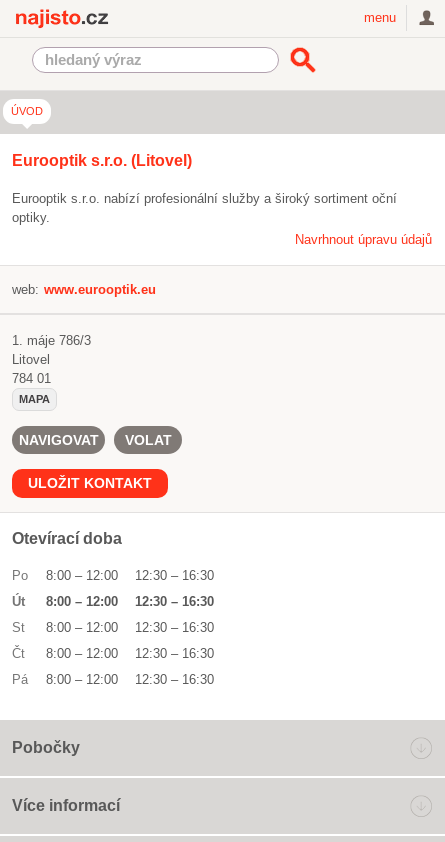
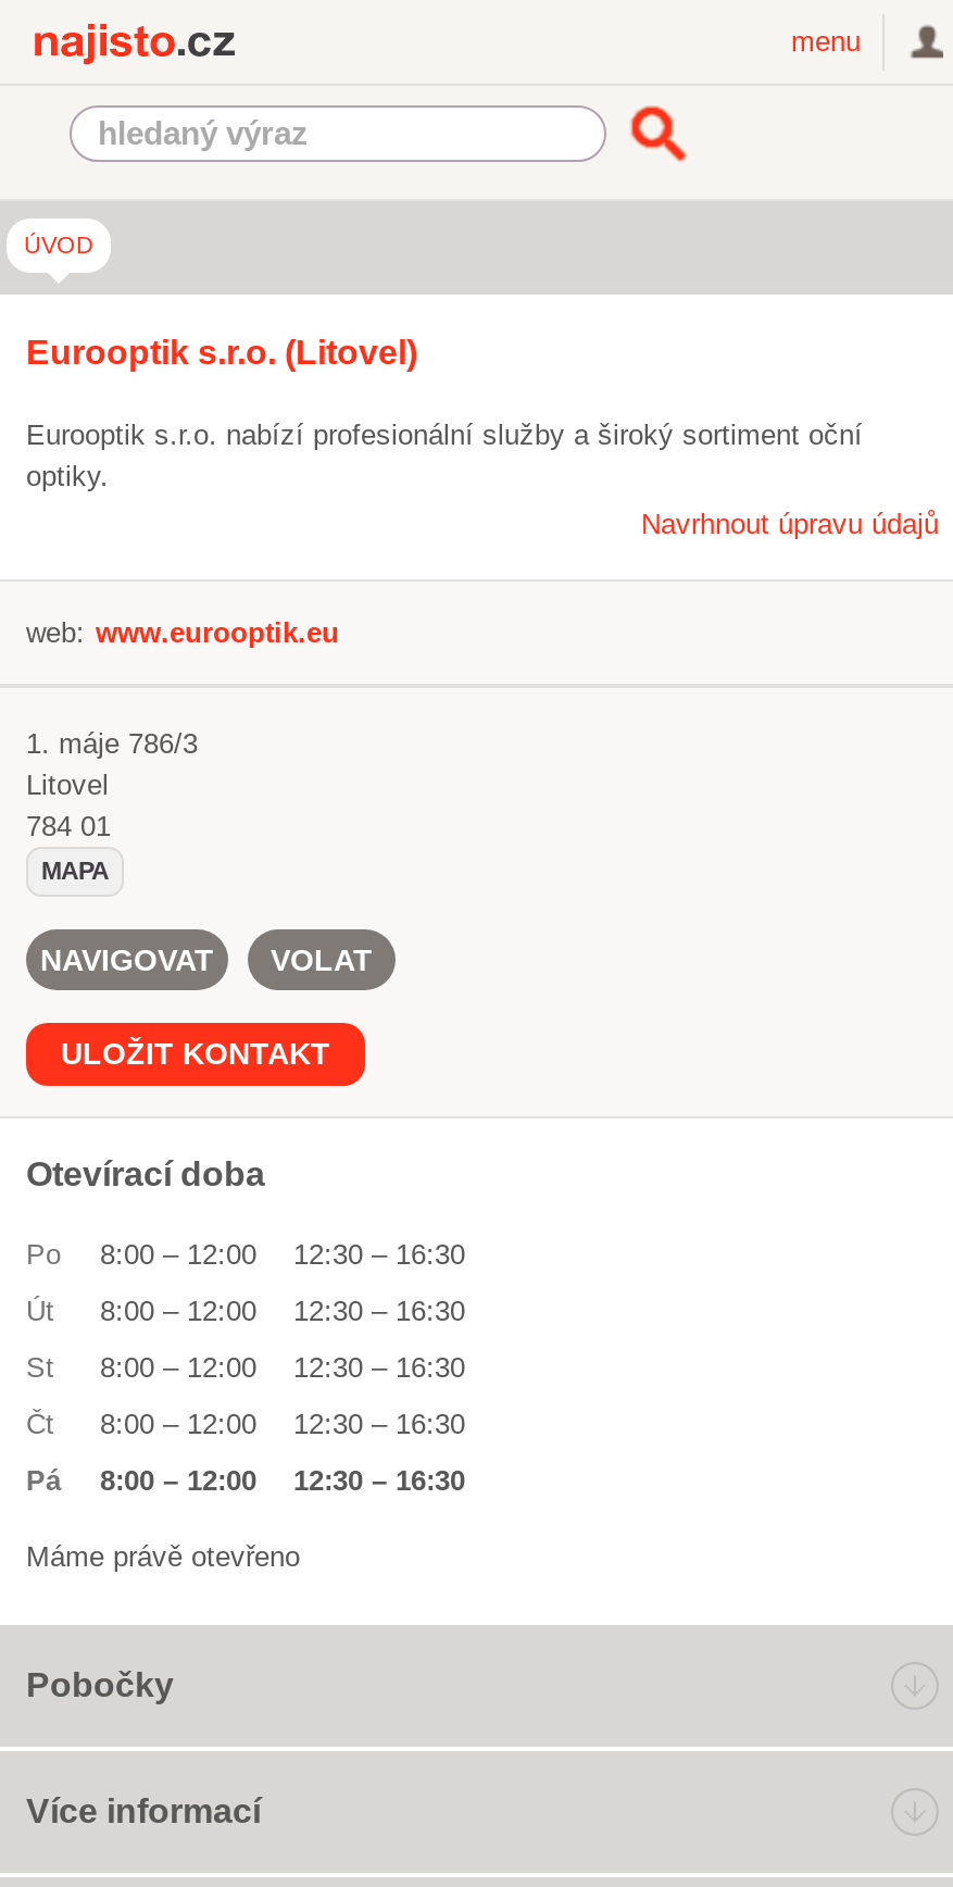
none -> [26,1540,300,1573] Máme právě otevřeno

